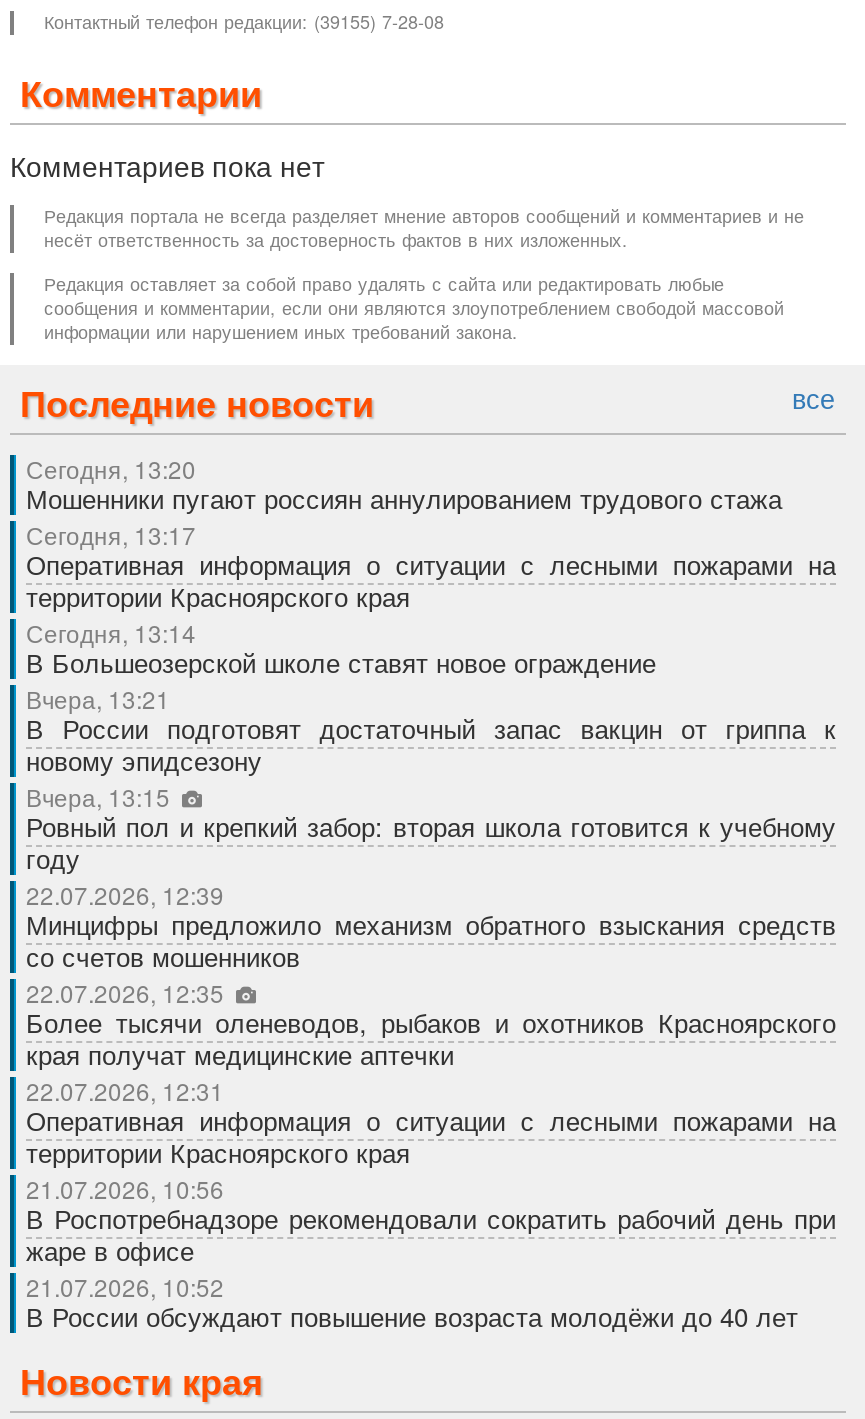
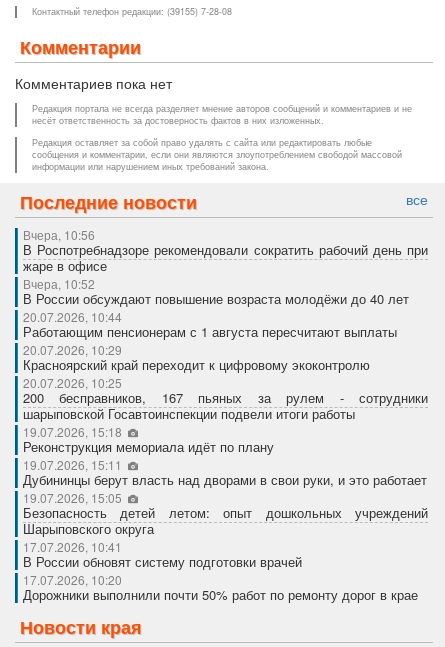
[26,451,836,1205] Сегодня, 13:20 | Мошенники пугают россиян аннулированием трудового стажа | Сегодня, 13:17 | Оперативная информация о ситуации с лесными пожарами на | территории Красноярского края | Сегодня, 13:14 | В Большеозерской школе ставят новое ограждение | Вчера, 13:21 | В России подготовят достаточный запас вакцин от гриппа к | новому эпидсезону | Вчера, 13:15 | Ровный пол и крепкий забор: вторая школа готовится к учебному | году | 22.07.2026, 12:39 | Минцифры предложило механизм обратного взыскания средств | со счетов мошенников | 22.07.2026, 12:35 | Более тысячи оленеводов, рыбаков и охотников Красноярского | края получат медицинские аптечки | 22.07.2026, 12:31 | Оперативная информация о ситуации с лесными пожарами на | территории Красноярского края | 21.07.2026, 10:56 -> [23,226,95,243] Вчера, 10:56
moved [26,1199,836,1269] -> [23,240,428,275]: В Роспотребнадзоре рекомендовали сократить рабочий день при | жаре в офисе
[26,1269,224,1303] 21.07.2026, 10:52 -> [23,275,95,292] Вчера, 10:52
moved [26,1297,798,1335] -> [23,289,409,308]: В России обсуждают повышение возраста молодёжи до 40 лет
none -> [23,308,428,604] 20.07.2026, 10:44 | Работающим пенсионерам с 1 августа пересчитают выплаты | 20.07.2026, 10:29 | Красноярский край переходит к цифровому экоконтролю | 20.07.2026, 10:25 | 200 бесправников, 167 пьяных за рулем - сотрудники | шарыповской Госавтоинспекции подвели итоги работы | 19.07.2026, 15:18 | Реконструкция мемориала идёт по плану | 19.07.2026, 15:11 | Дубининцы берут власть над дворами в свои руки, и это работает | 19.07.2026, 15:05 | Безопасность детей летом: опыт дошкольных учреждений | Шарыповского округа | 17.07.2026, 10:41 | В России обновят систему подготовки врачей | 17.07.2026, 10:20 | Дорожники выполнили почти 50% работ по ремонту дорог в крае

